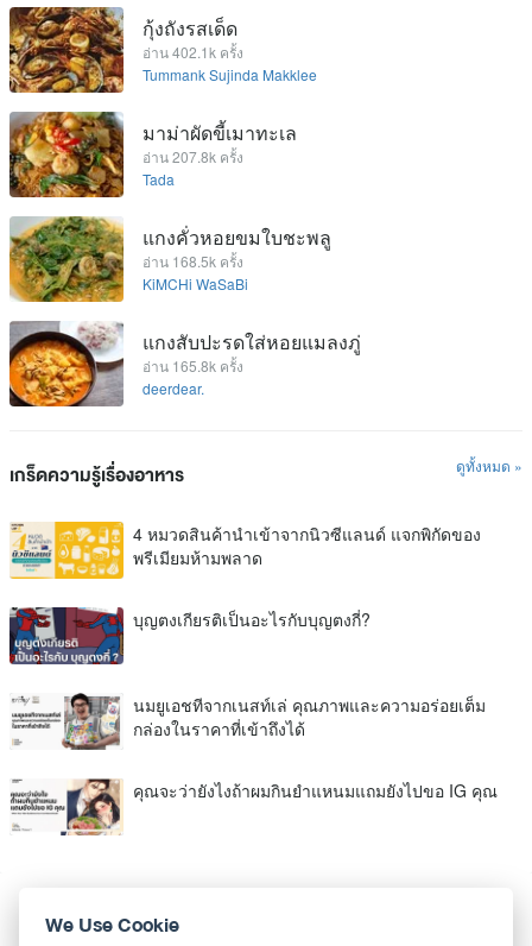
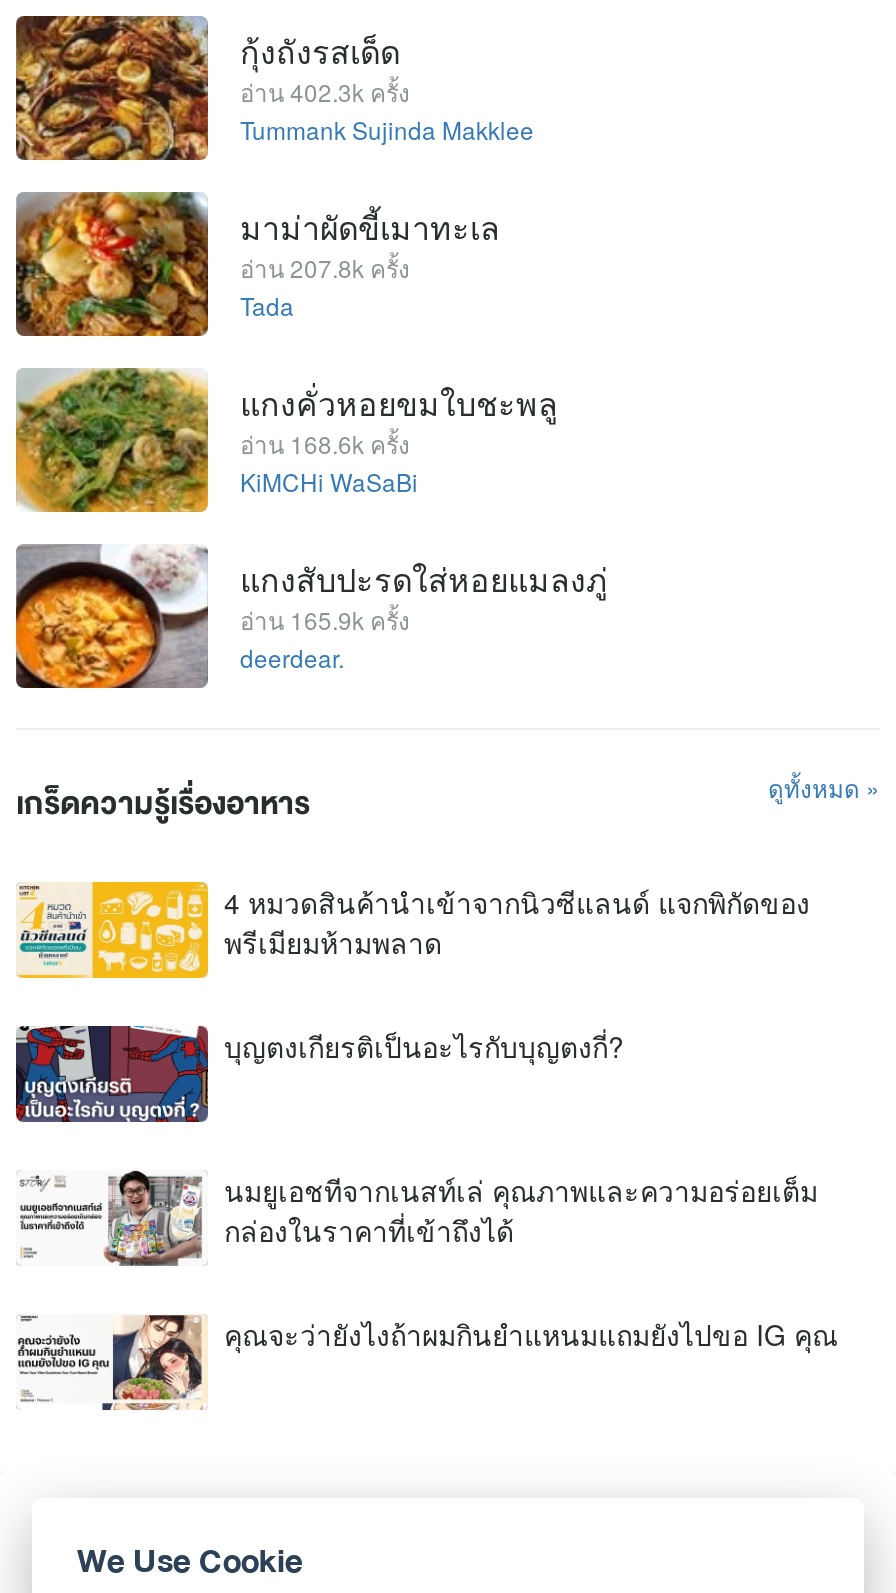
[142,41,243,61] อ่าน 402.1k ครั้ง -> [240,73,410,107] อ่าน 402.3k ครั้ง
[142,250,243,270] อ่าน 168.5k ครั้ง -> [240,425,410,459] อ่าน 168.6k ครั้ง
[142,355,243,375] อ่าน 165.8k ครั้ง -> [240,601,410,635] อ่าน 165.9k ครั้ง

